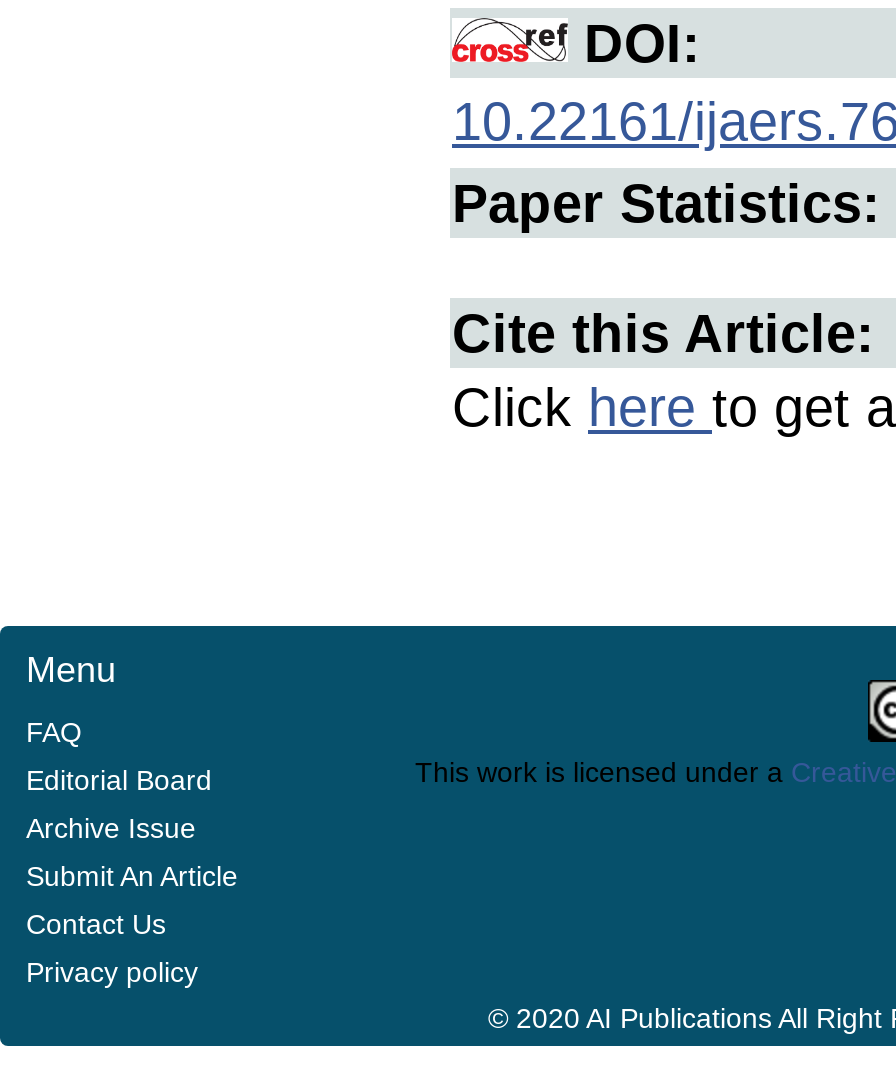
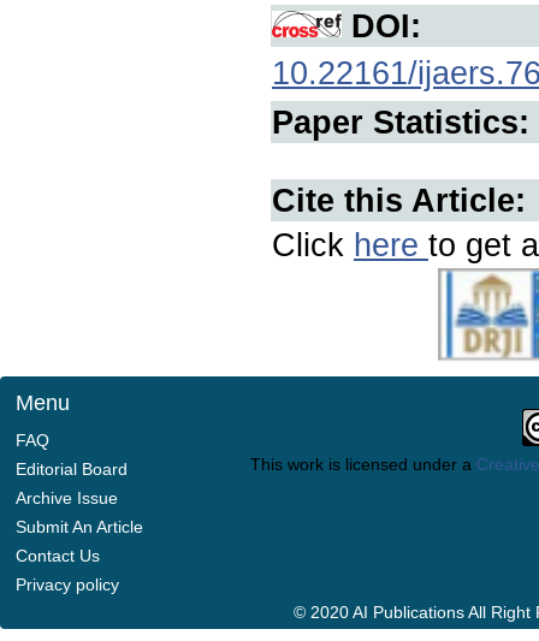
none -> [438,268,535,361] [image]

